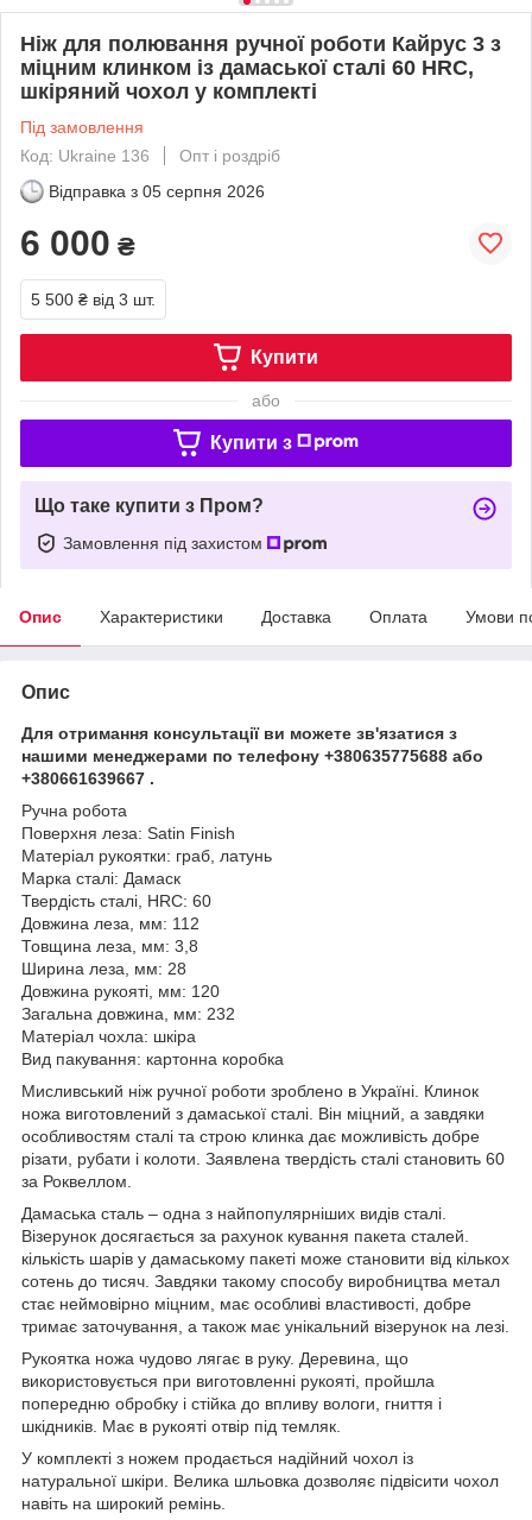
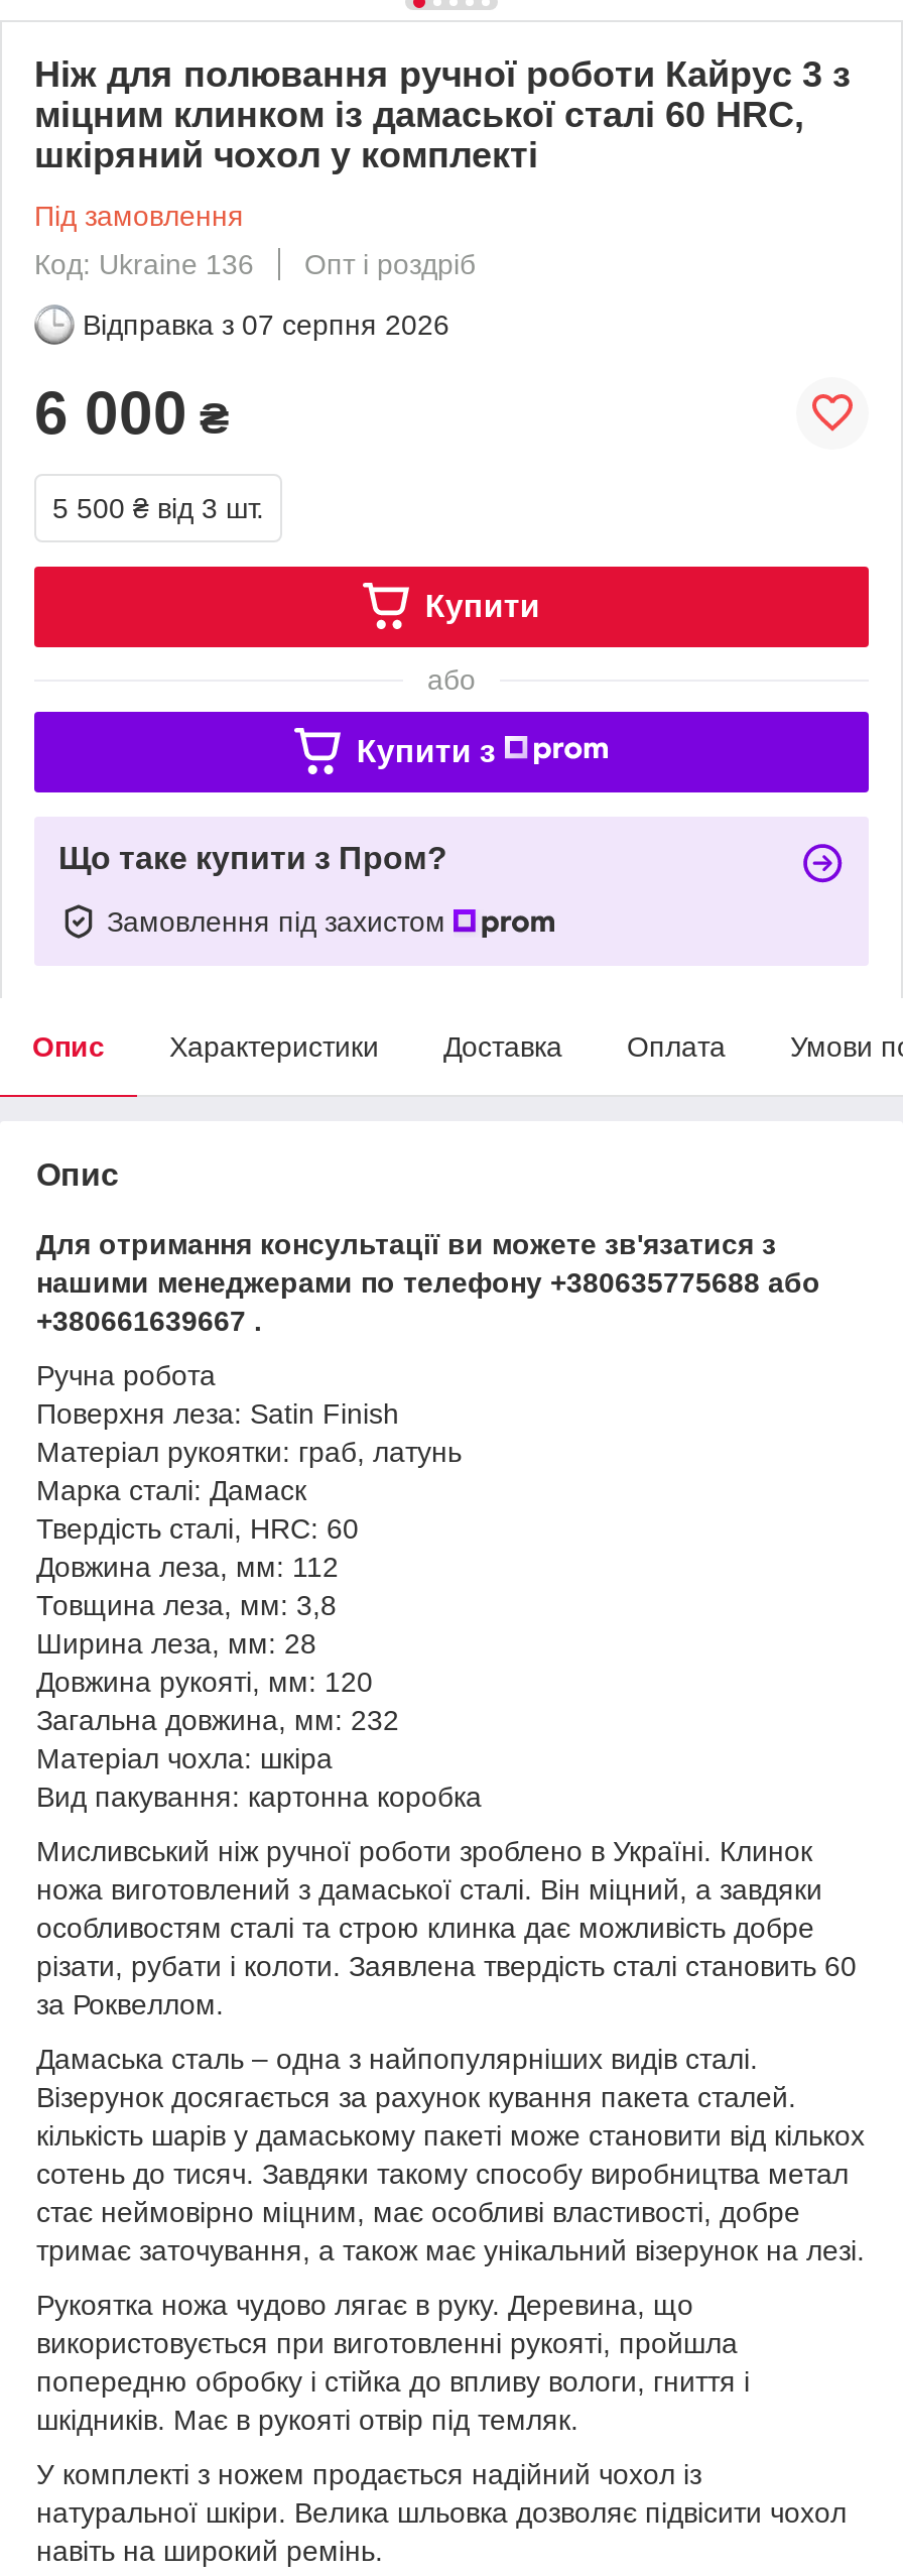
[49,182,265,201] Відправка з 05 серпня 2026 -> [83,308,449,340] Відправка з 07 серпня 2026

